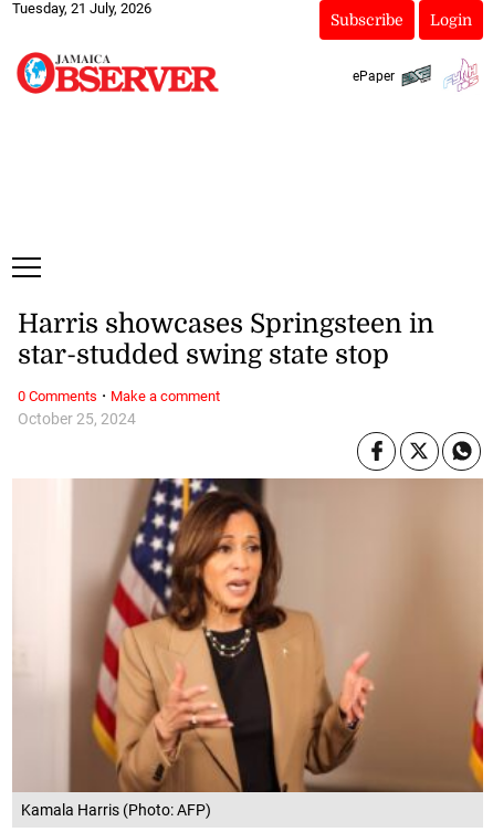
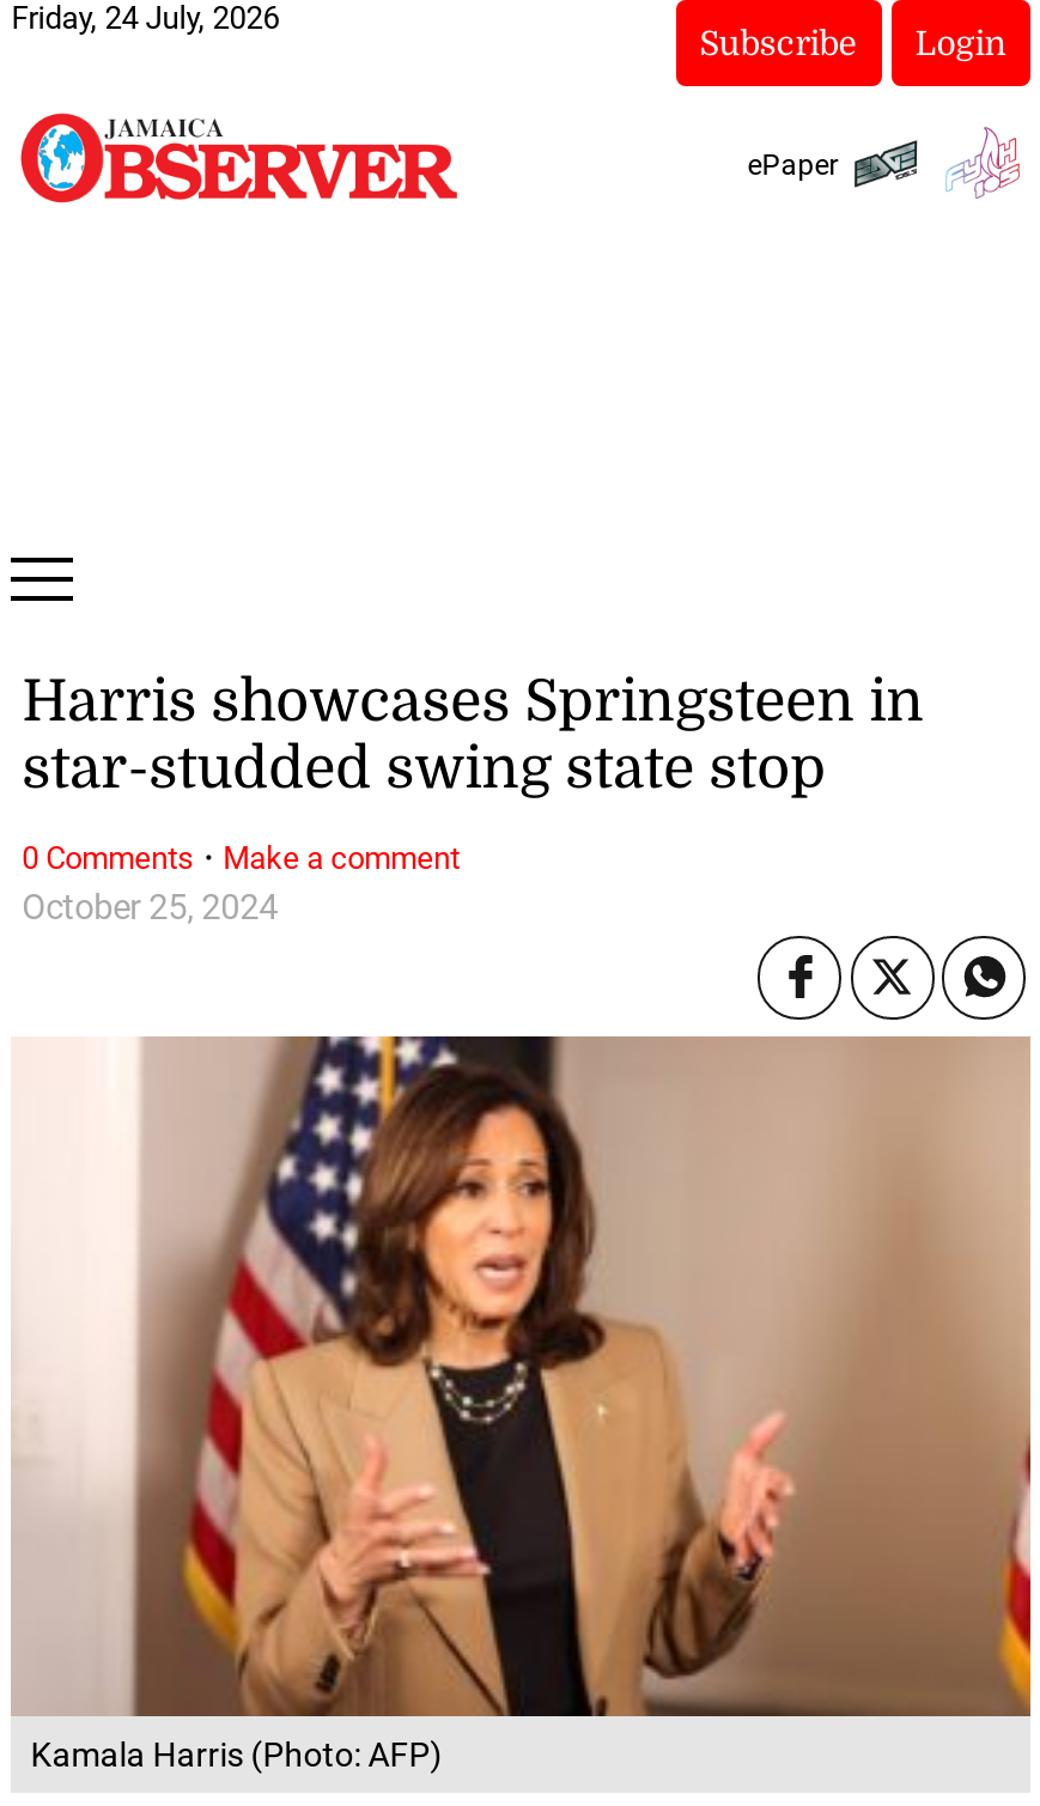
[12,0,152,17] Tuesday, 21 July, 2026 -> [11,0,279,36] Friday, 24 July, 2026

